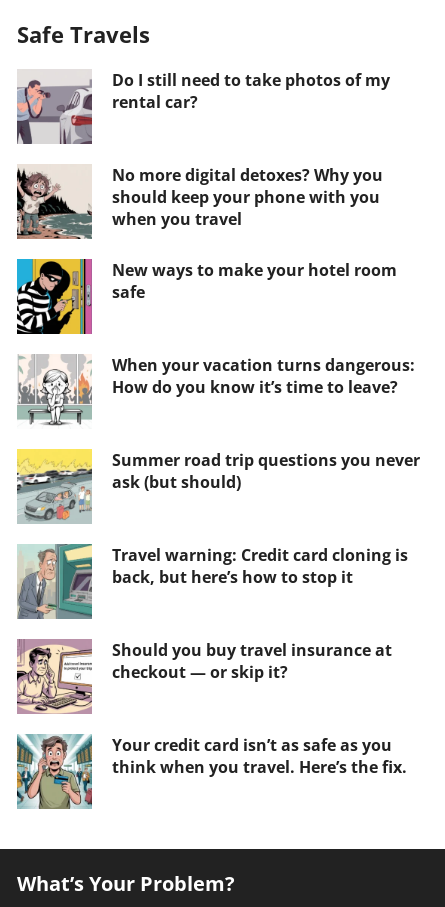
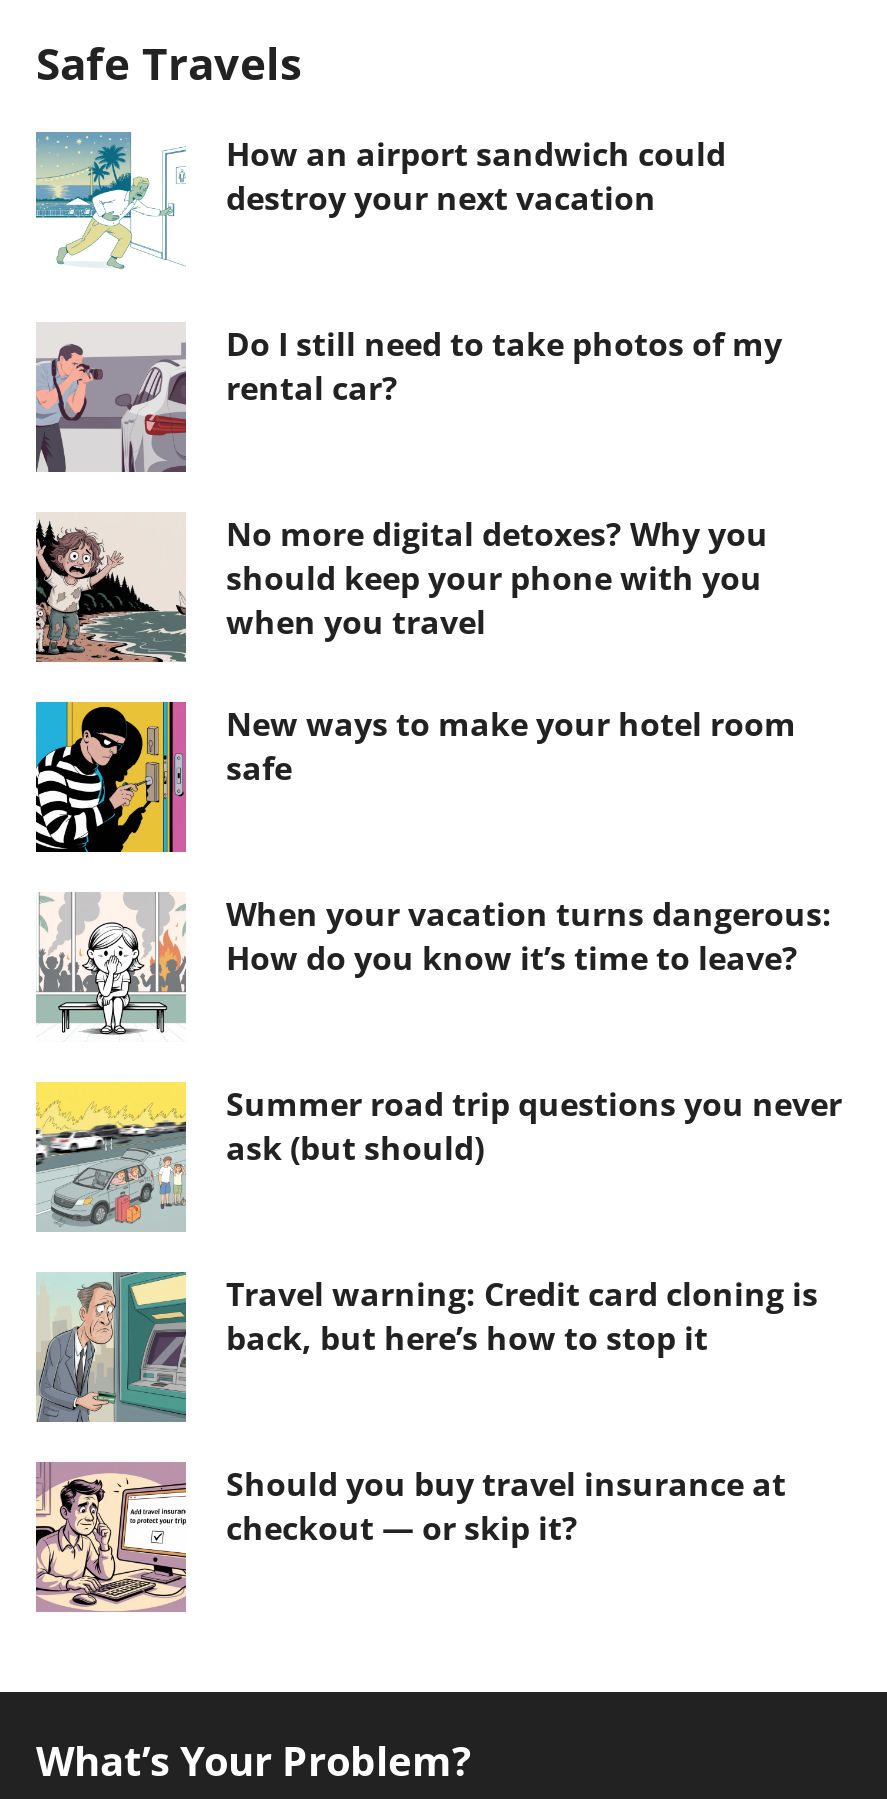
none -> [34,132,726,270] [image] | How an airport sandwich could | destroy your next vacation
moved [56,69,420,683] -> [114,322,842,1550]: [image] | Do I still need to take photos of my | rental car? | ... | Should you buy travel insurance at | checkout — or skip it?
[16,734,407,809] [image] | Your credit card isn’t as safe as you | think when you travel. Here’s the fix. -> none

